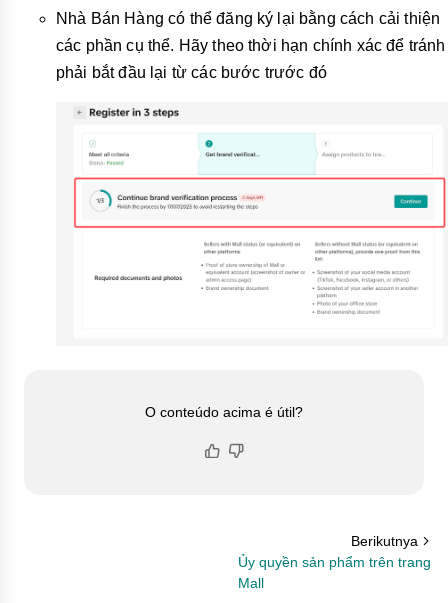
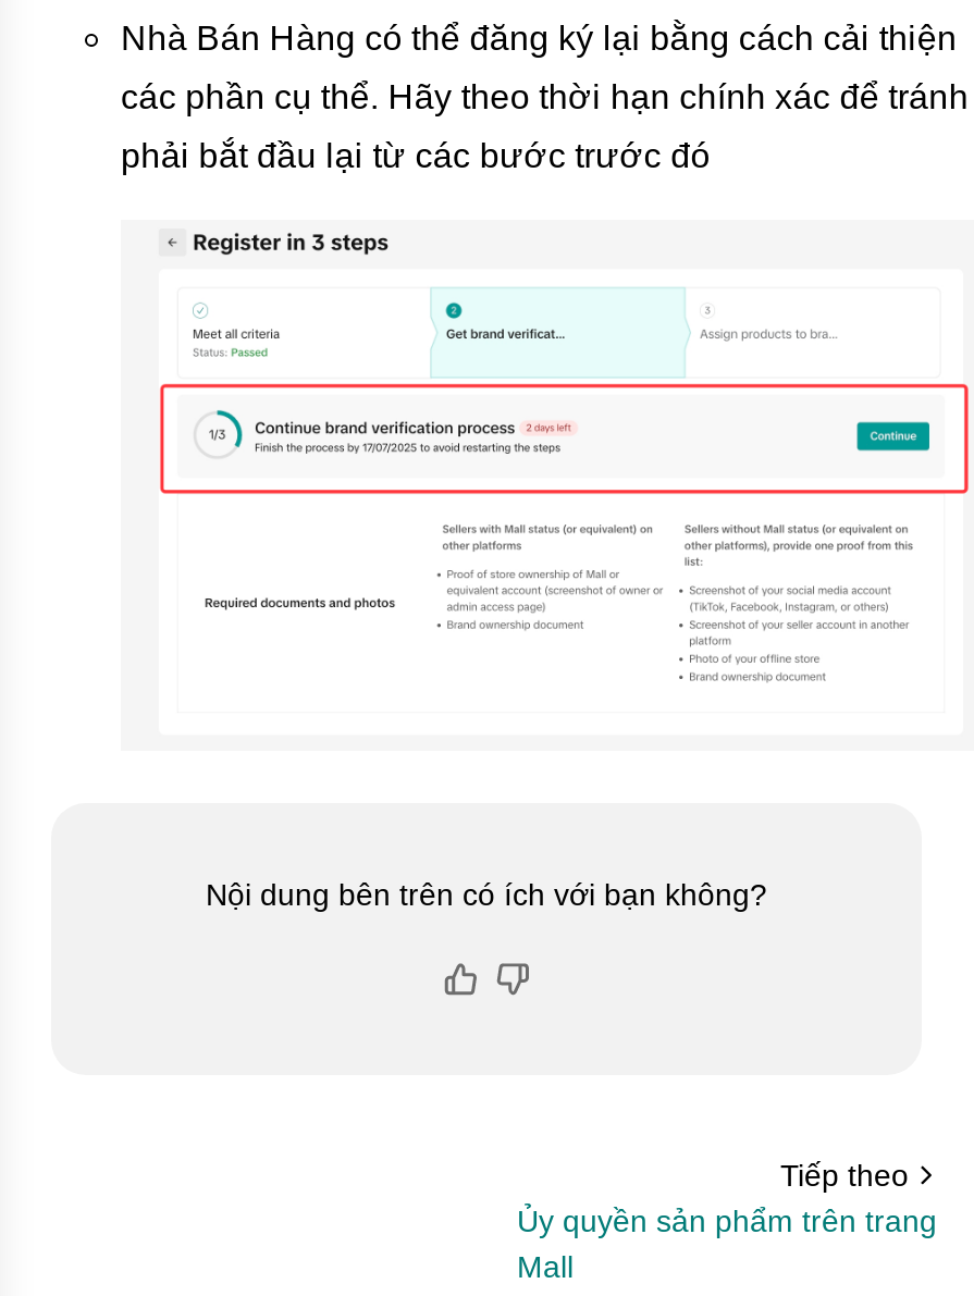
[145,404,303,420] O conteúdo acima é útil? -> [206,877,767,912] Nội dung bên trên có ích với bạn không?
[351,533,418,549] Berikutnya -> [780,1158,909,1192] Tiếp theo

